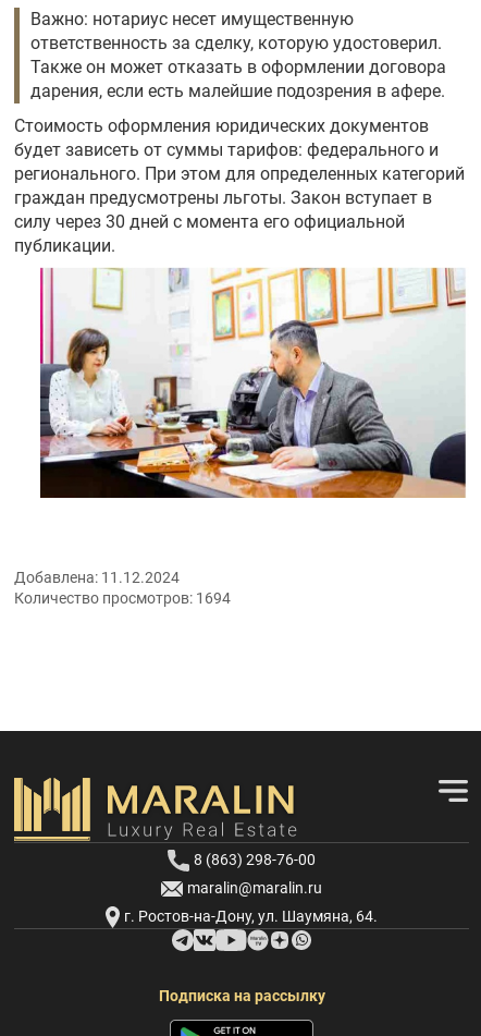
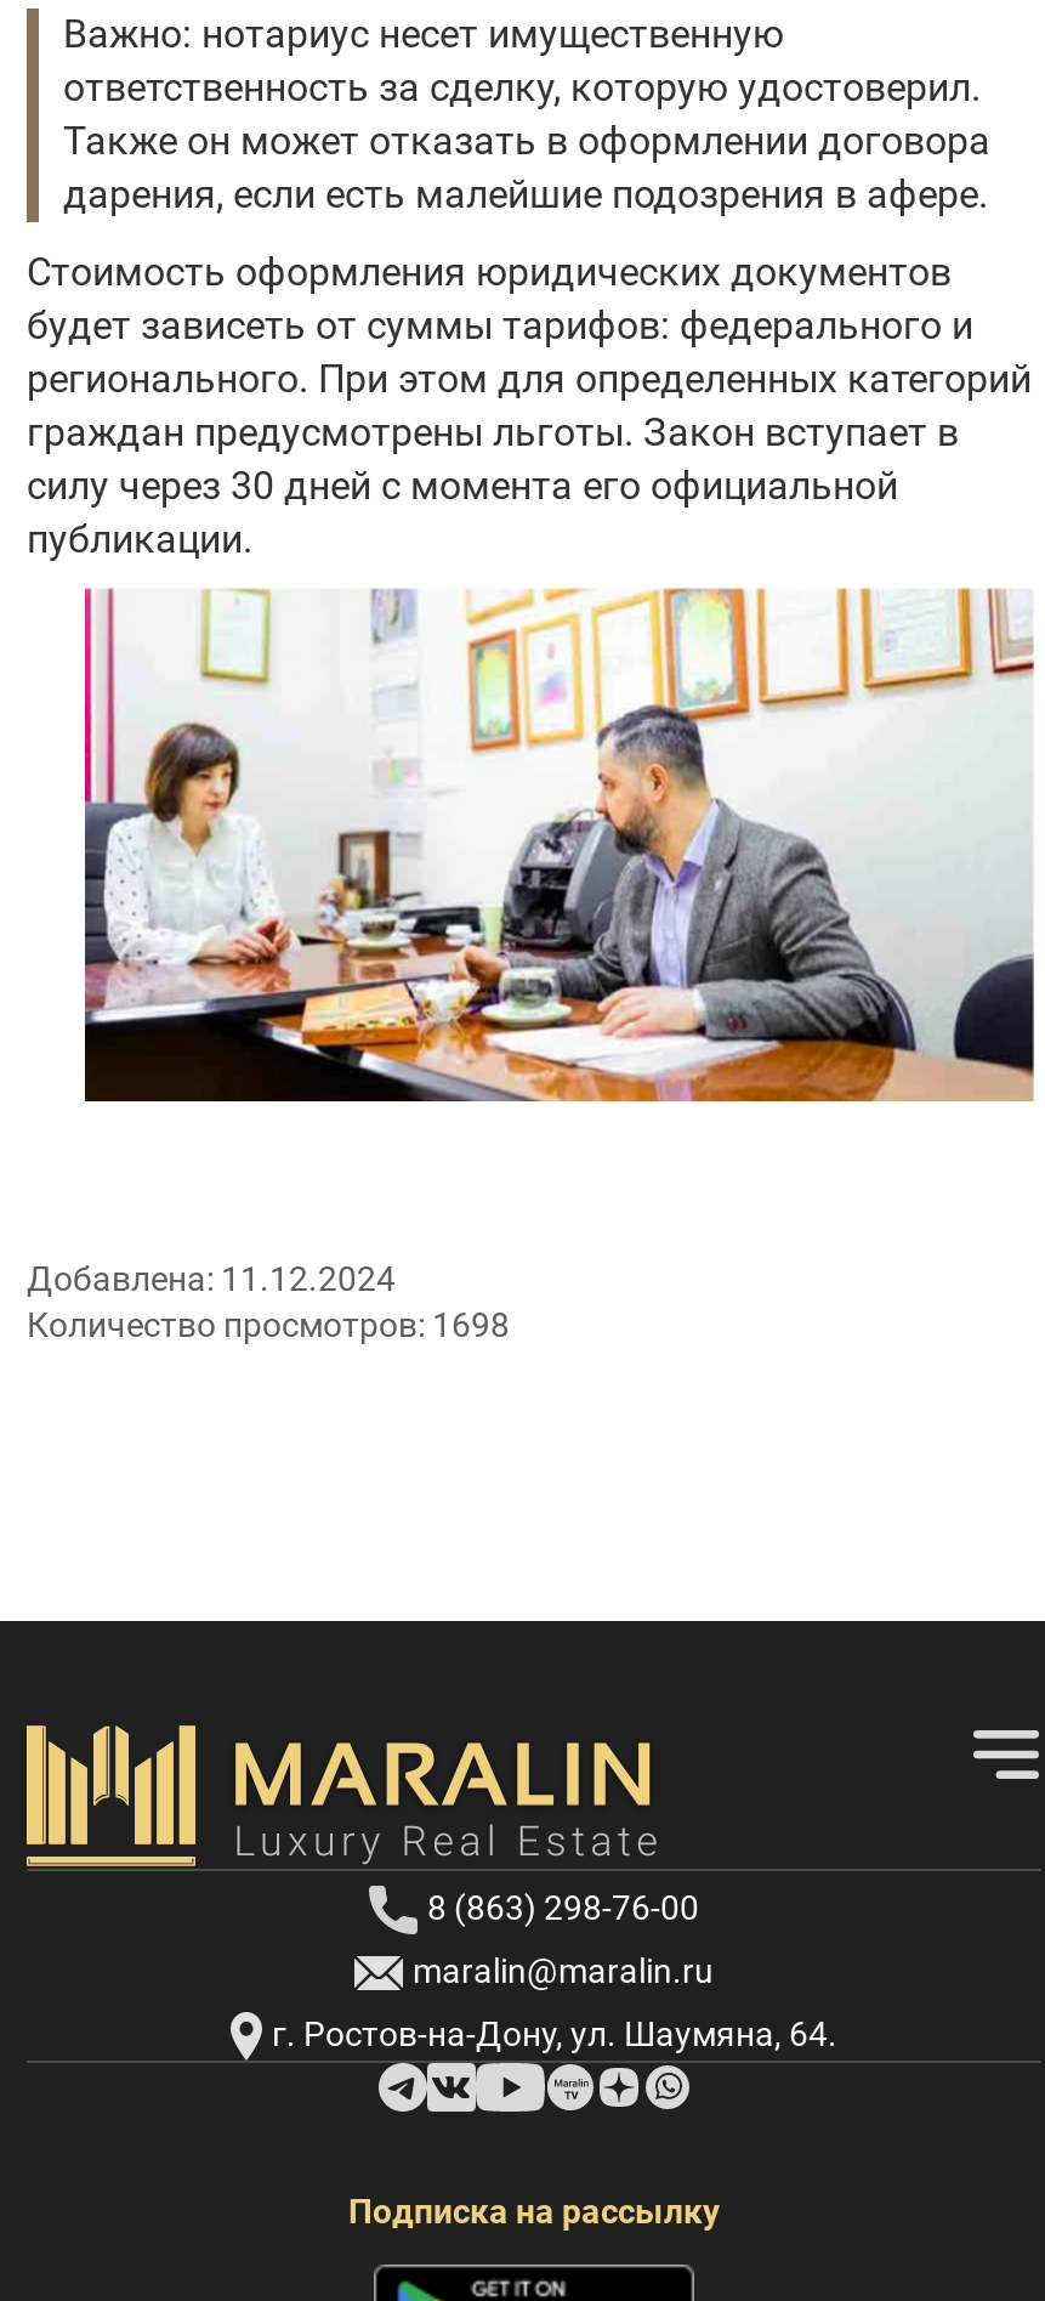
[14,589,231,607] Количество просмотров: 1694 -> [27,1305,510,1344] Количество просмотров: 1698

